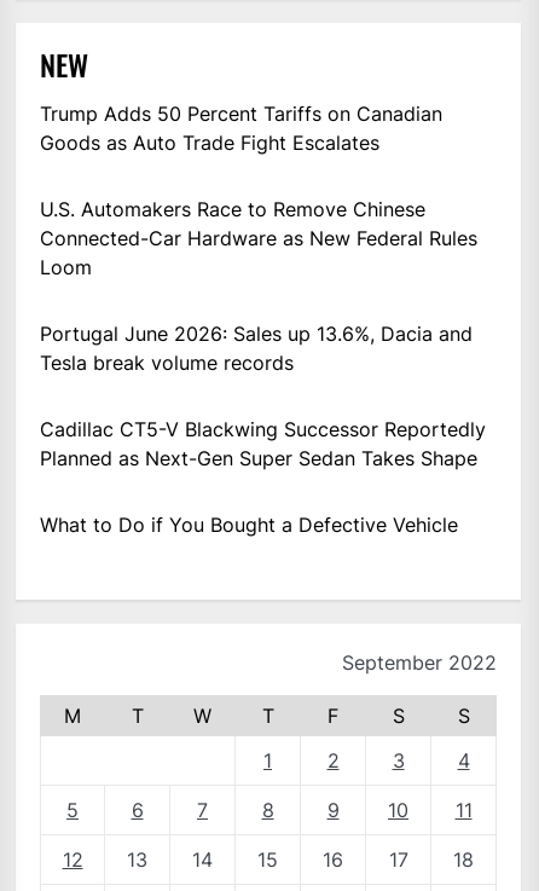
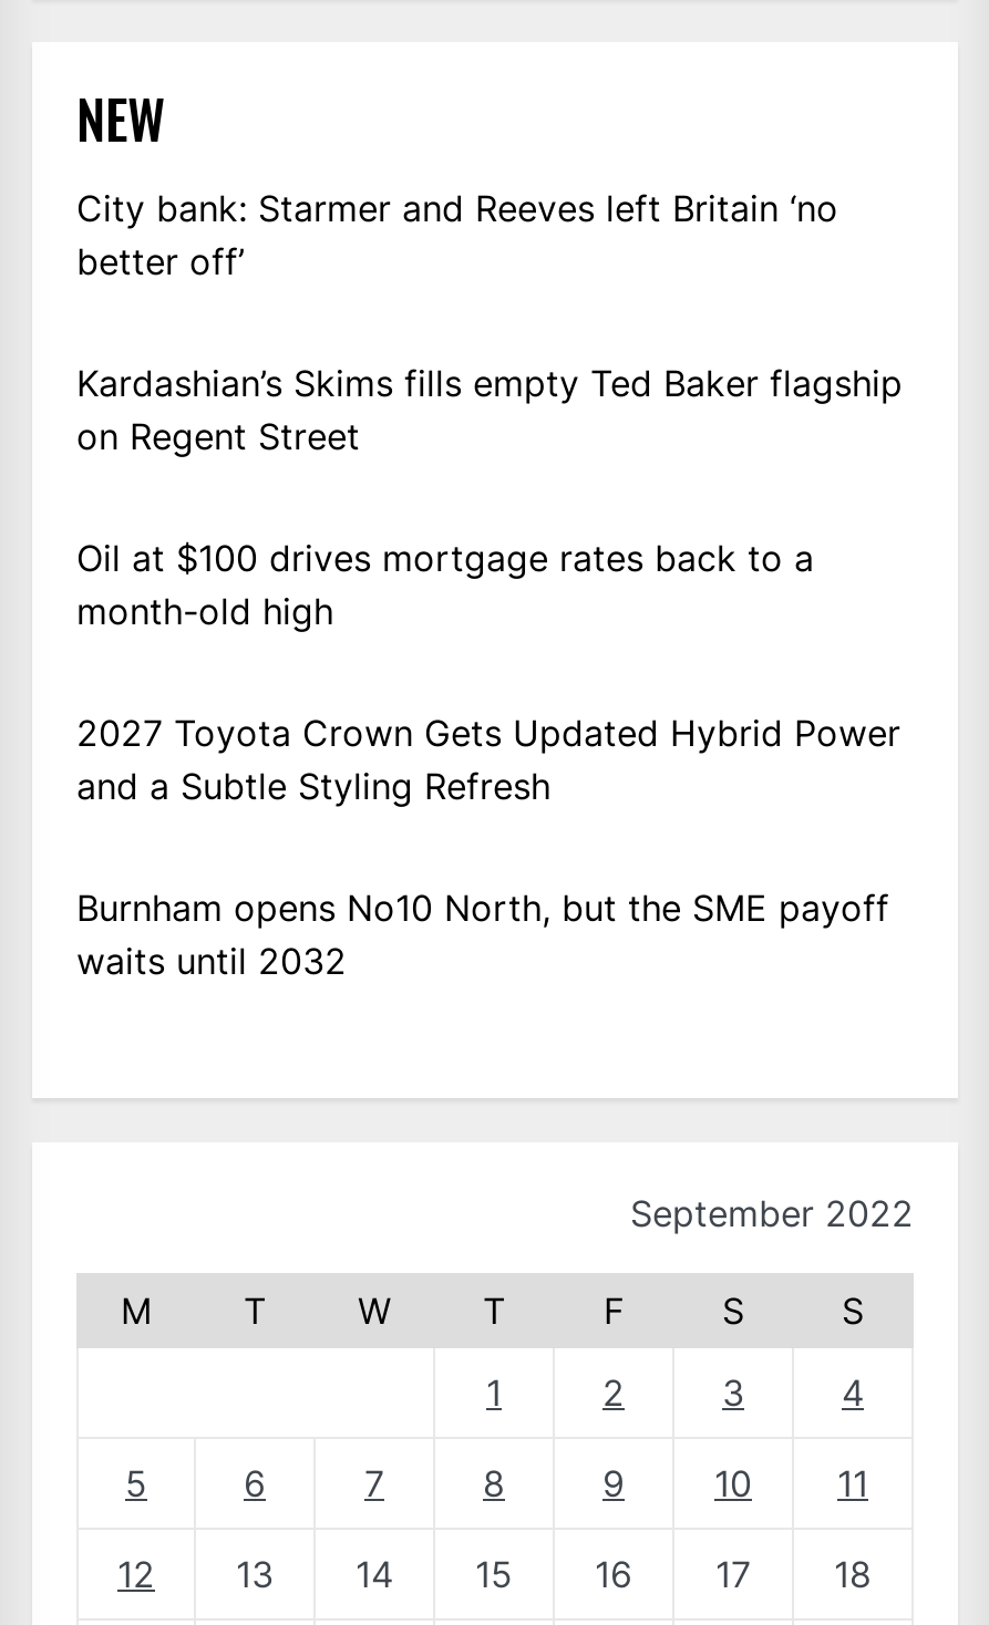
[40,102,442,155] Trump Adds 50 Percent Tariffs on Canadian | Goods as Auto Trade Fight Escalates -> [76,187,838,284] City bank: Starmer and Reeves left Britain ‘no | better off’
[40,198,477,280] U.S. Automakers Race to Remove Chinese | Connected-Car Hardware as New Federal Rules | Loom -> [76,362,903,459] Kardashian’s Skims fills empty Ted Baker flagship | on Regent Street
[40,322,473,375] Portugal June 2026: Sales up 13.6%, Dacia and | Tesla break volume records -> [76,537,814,634] Oil at $100 drives mortgage rates back to a | month-old high
[40,418,486,471] Cadillac CT5-V Blackwing Successor Reportedly | Planned as Next-Gen Super Sedan Takes Shape -> [76,712,900,809] 2027 Toyota Crown Gets Updated Hybrid Power | and a Subtle Styling Refresh
[40,513,458,537] What to Do if You Bought a Defective Vehicle -> [76,887,889,984] Burnham opens No10 North, but the SME payoff | waits until 2032

